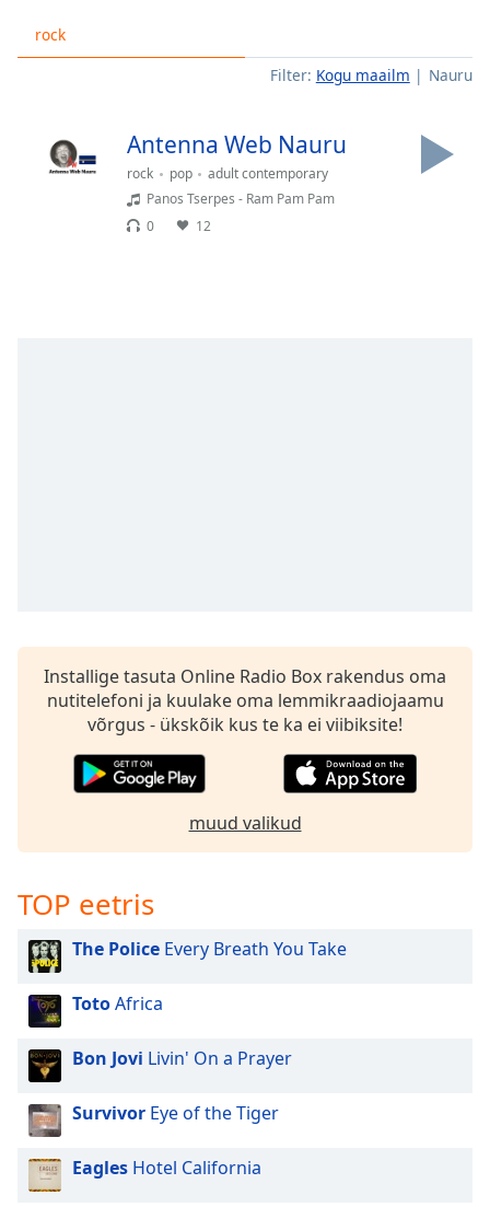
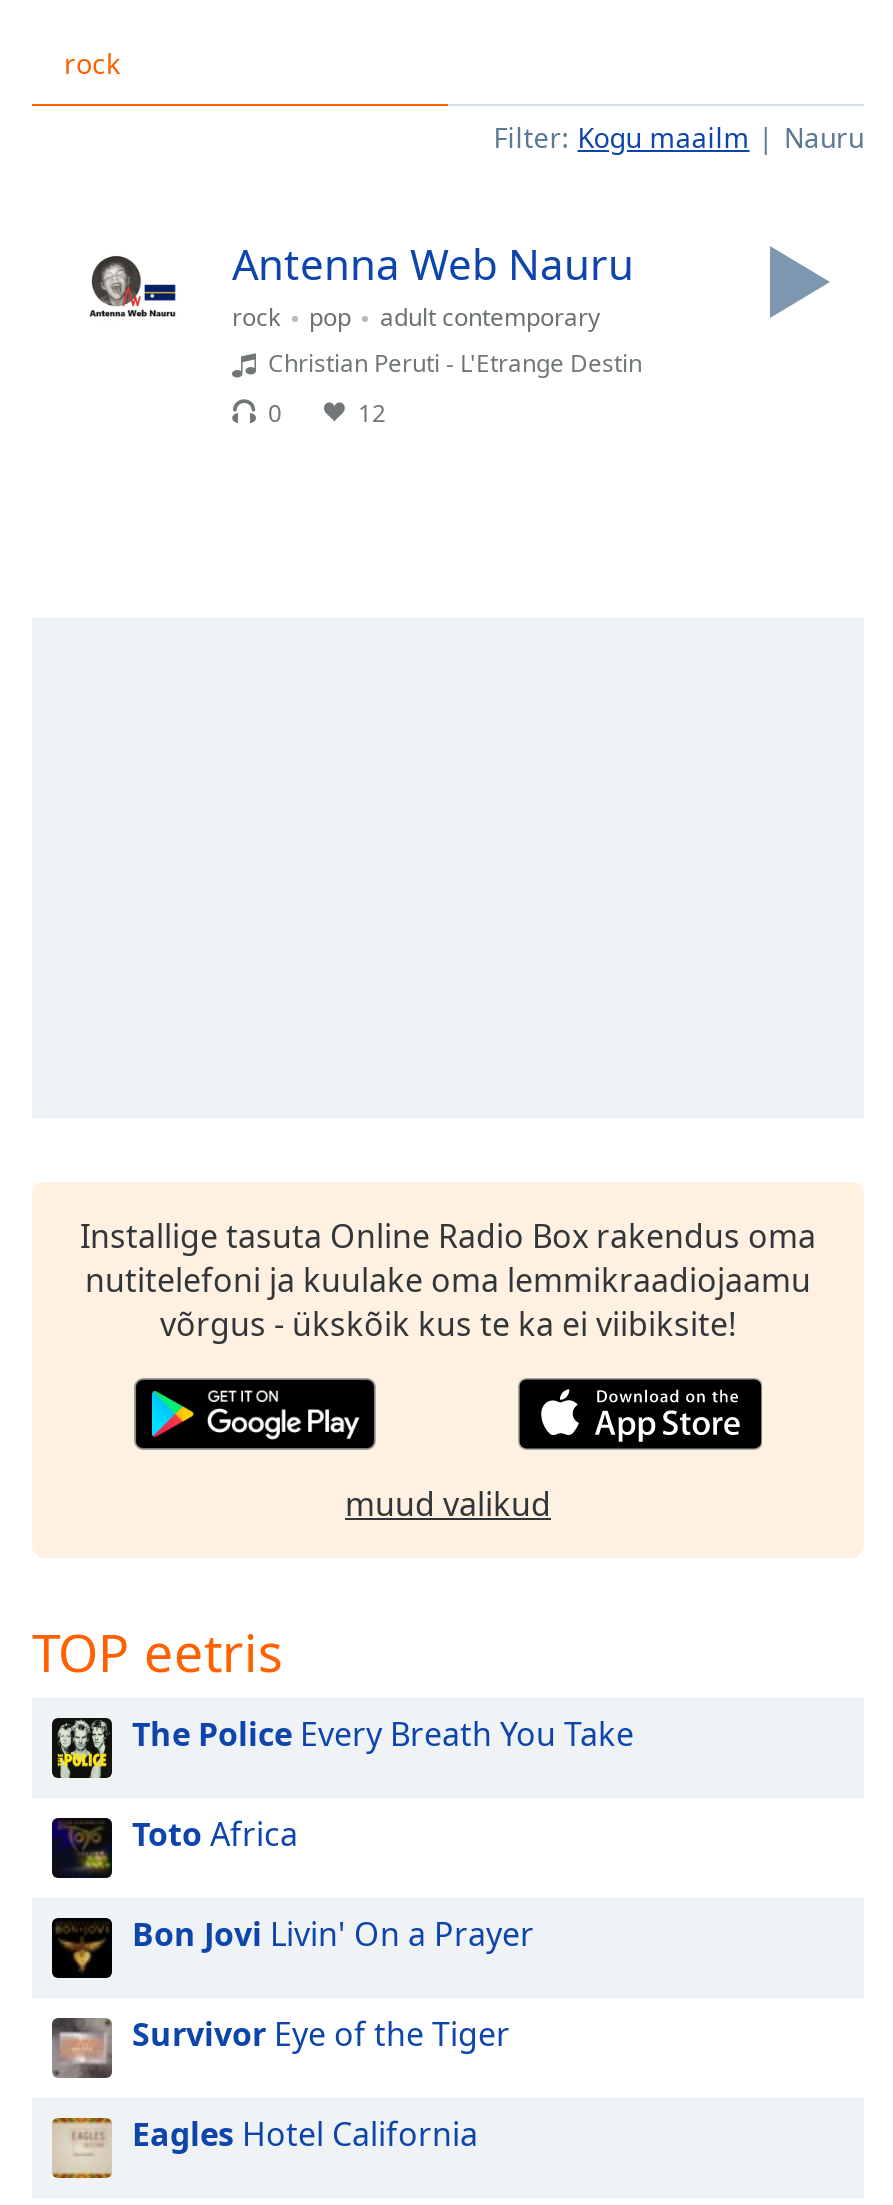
[147,189,335,208] Panos Tserpes - Ram Pam Pam -> [268,346,642,380] Christian Peruti - L'Etrange Destin

